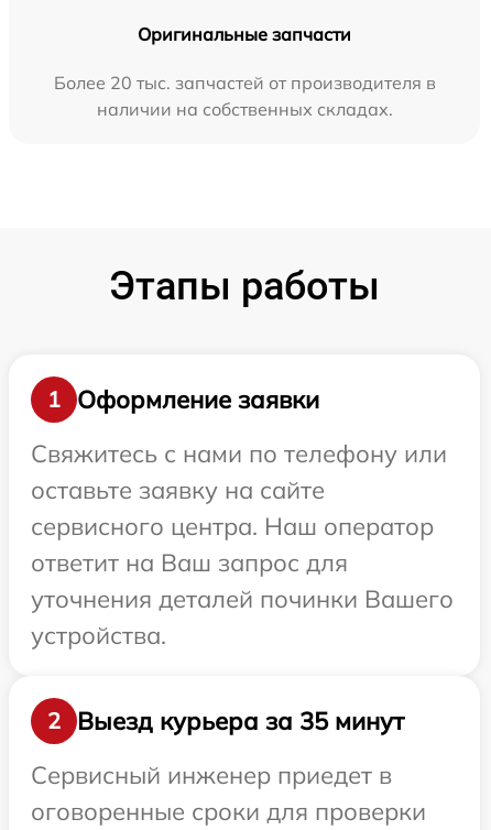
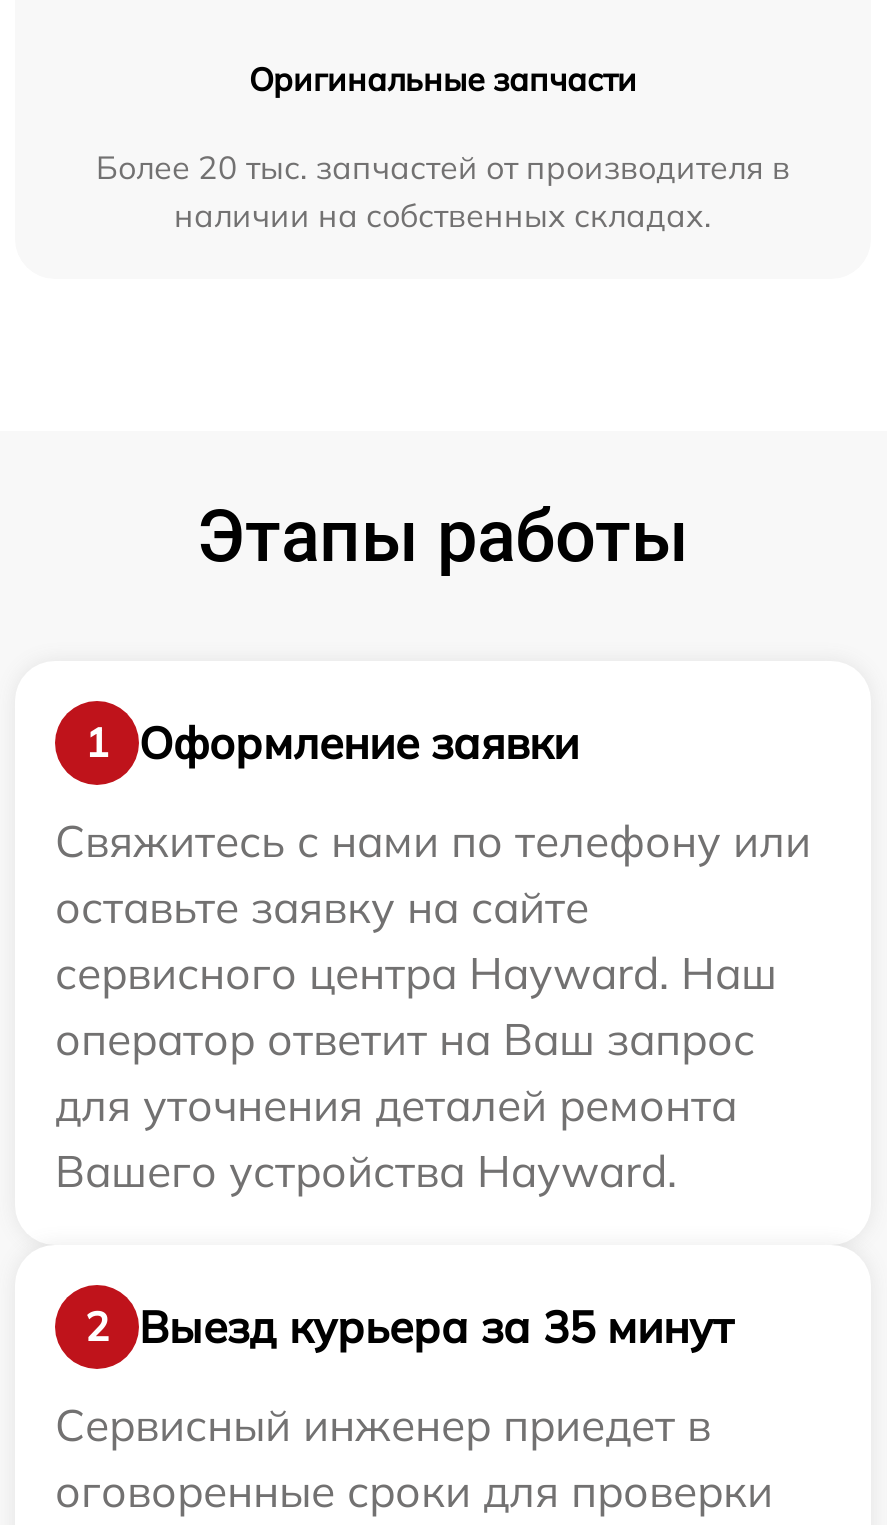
[31,511,454,651] сервисного центра. Наш оператор | ответит на Ваш запрос для | уточнения деталей починки Вашего | устройства. -> [55,946,777,1200] сервисного центра Hayward. Наш | оператор ответит на Ваш запрос | для уточнения деталей ремонта | Вашего устройства Hayward.

